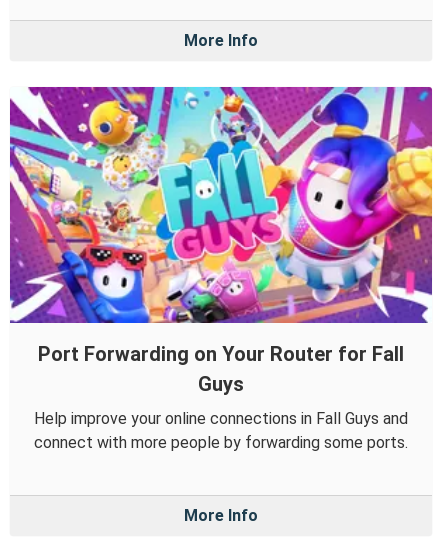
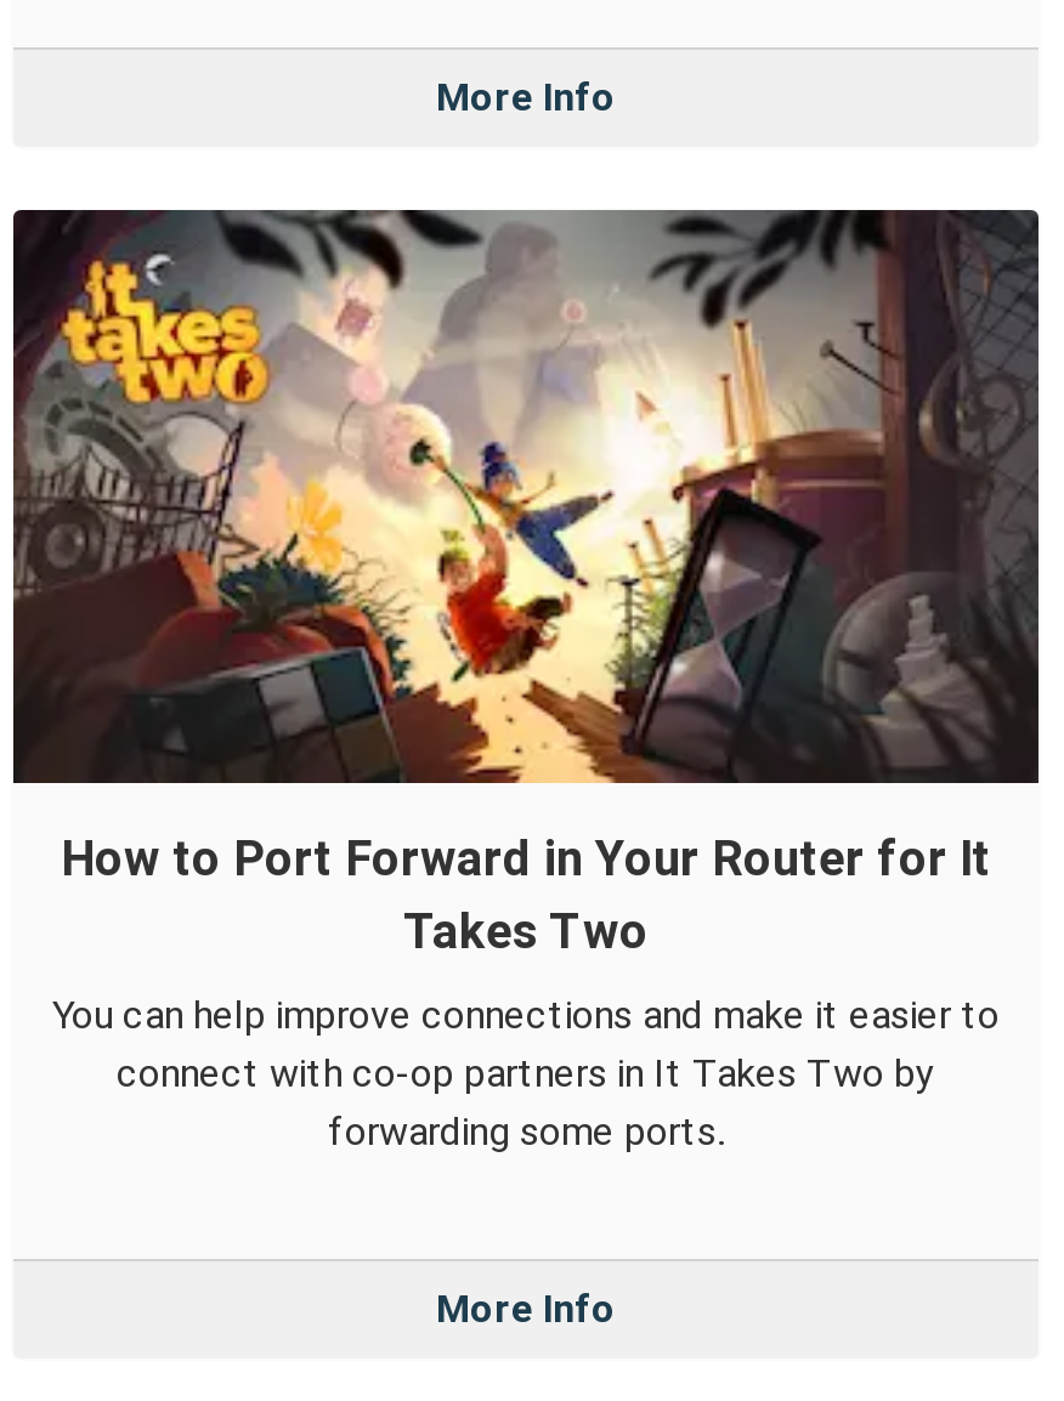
[9,86,433,396] [image] | Port Forwarding on Your Router for Fall | Guys -> [11,206,1041,962] [image] | How to Port Forward in Your Router for It | Takes Two
[34,409,408,452] Help improve your online connections in Fall Guys and | connect with more people by forwarding some ports. -> [52,993,1000,1156] You can help improve connections and make it easier to | connect with co-op partners in It Takes Two by | forwarding some ports.

